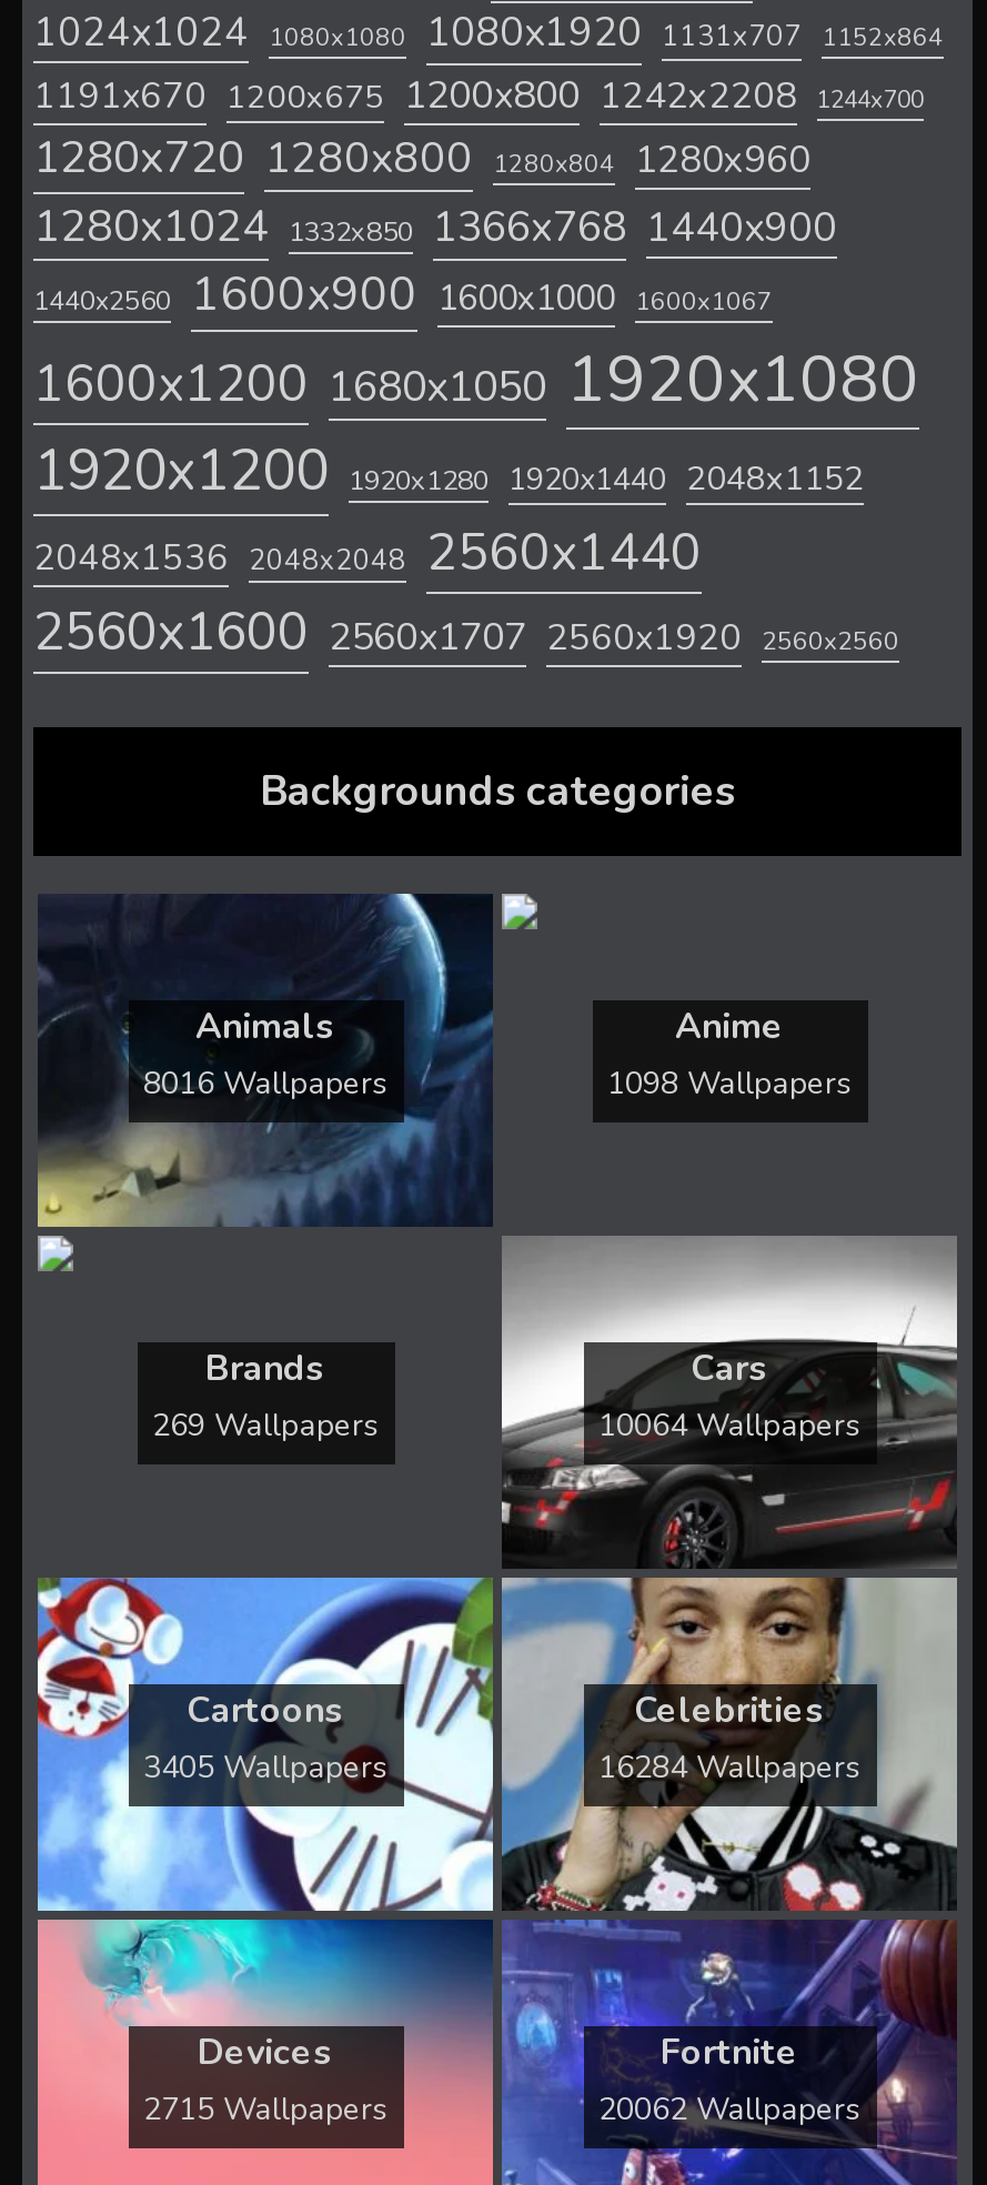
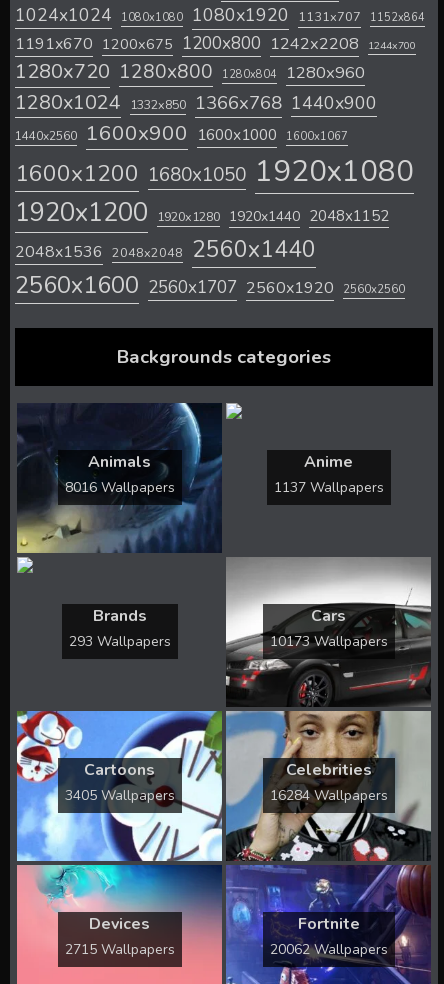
[607,1061,852,1104] 1098 Wallpapers -> [273,478,383,497] 1137 Wallpapers
[152,1403,379,1446] 269 Wallpapers -> [68,632,170,651] 293 Wallpapers
[598,1403,860,1446] 10064 Wallpapers -> [269,632,387,651] 10173 Wallpapers

